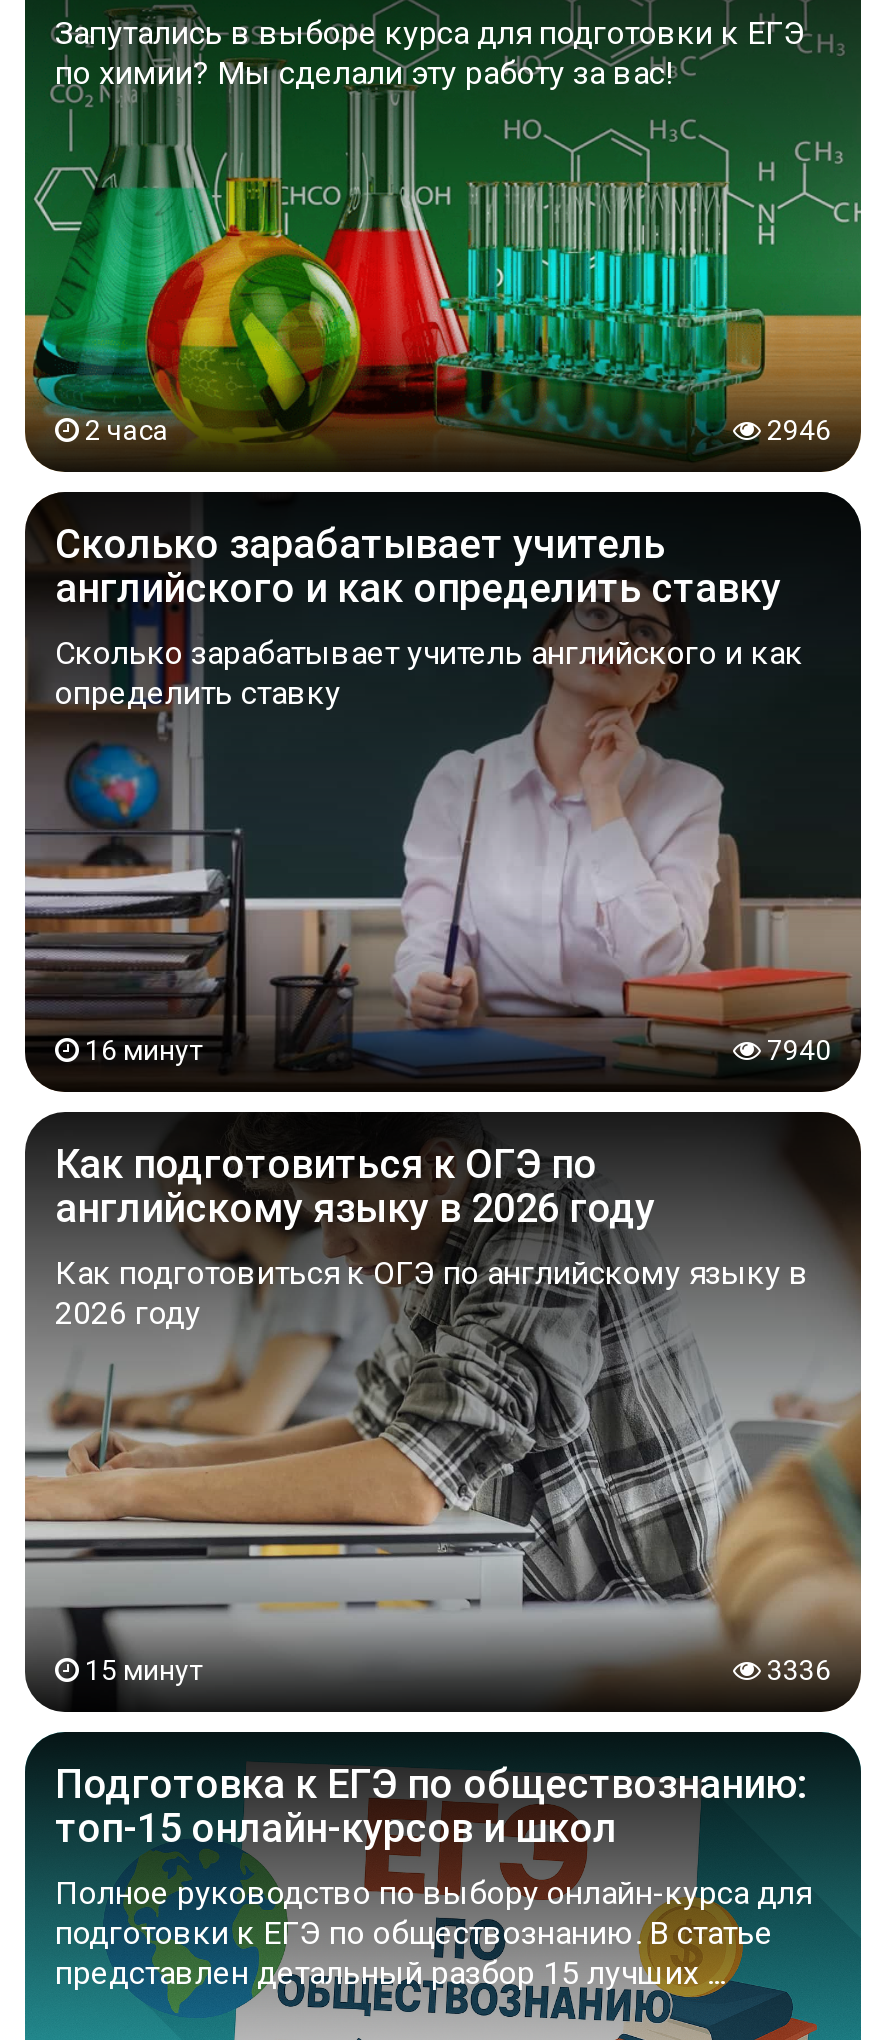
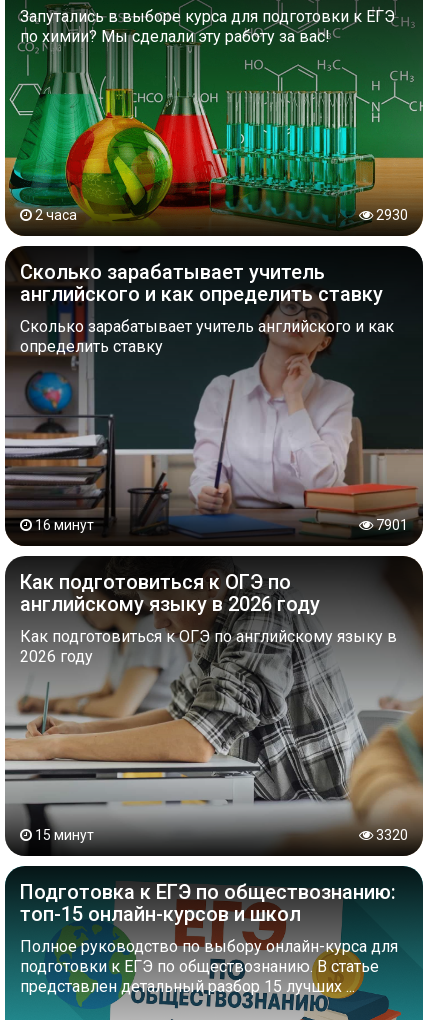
[761,414,831,446] 2946 -> [373,207,408,223] 2930
[761,1034,831,1066] 7940 -> [373,517,408,533] 7901
[761,1654,831,1686] 3336 -> [373,827,408,843] 3320

